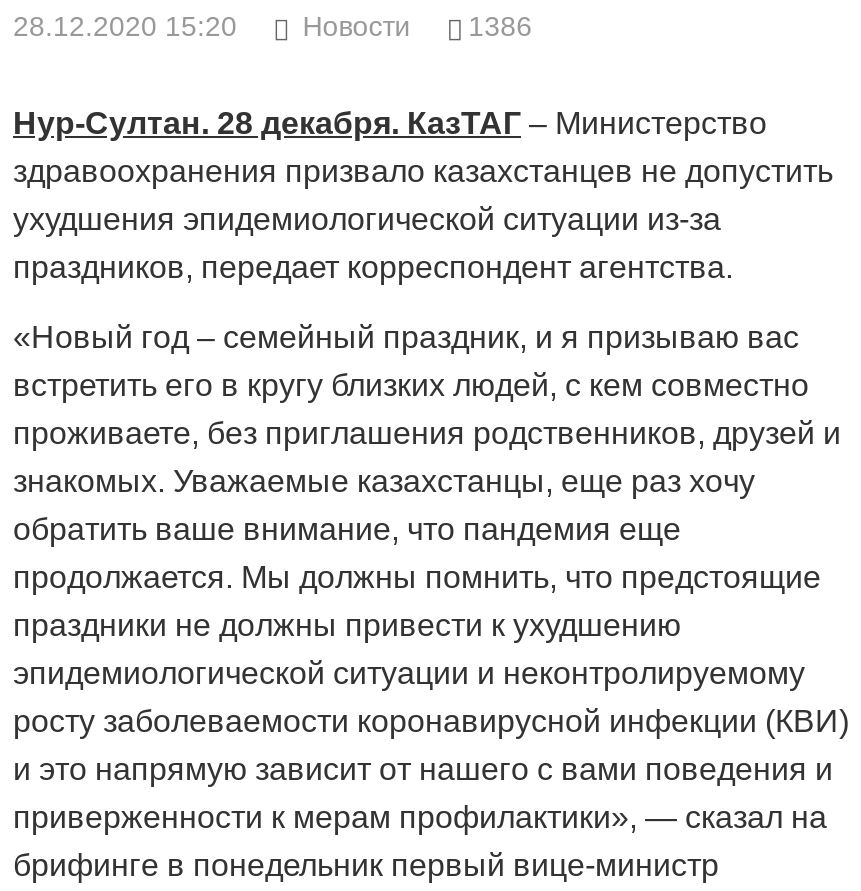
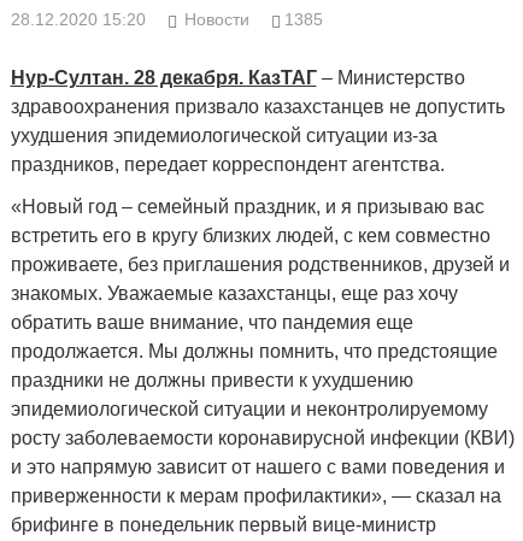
[303,10,532,42] Новости 1386 -> [185,10,323,29] Новости 1385

